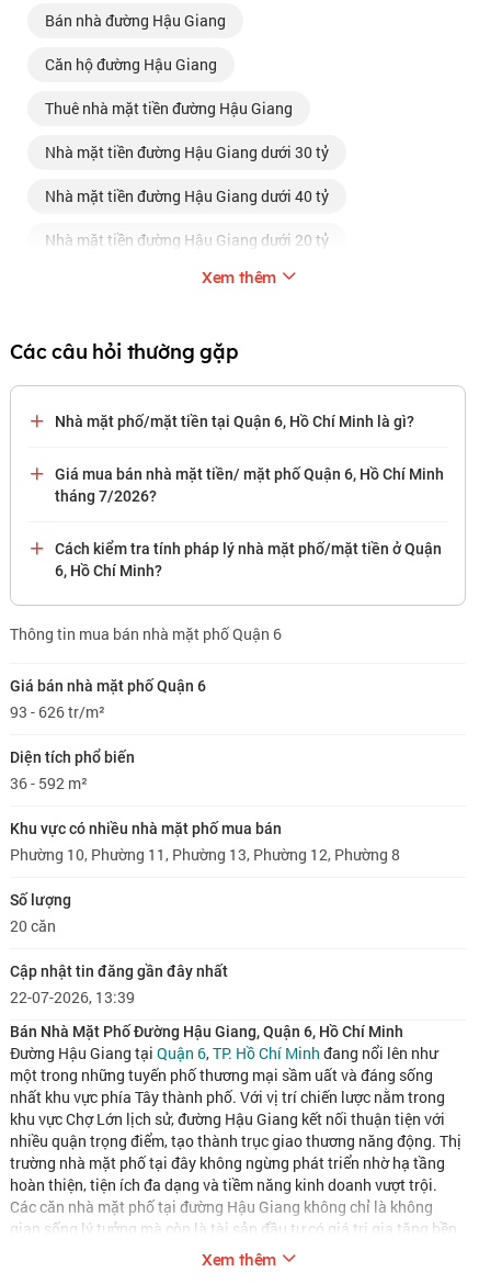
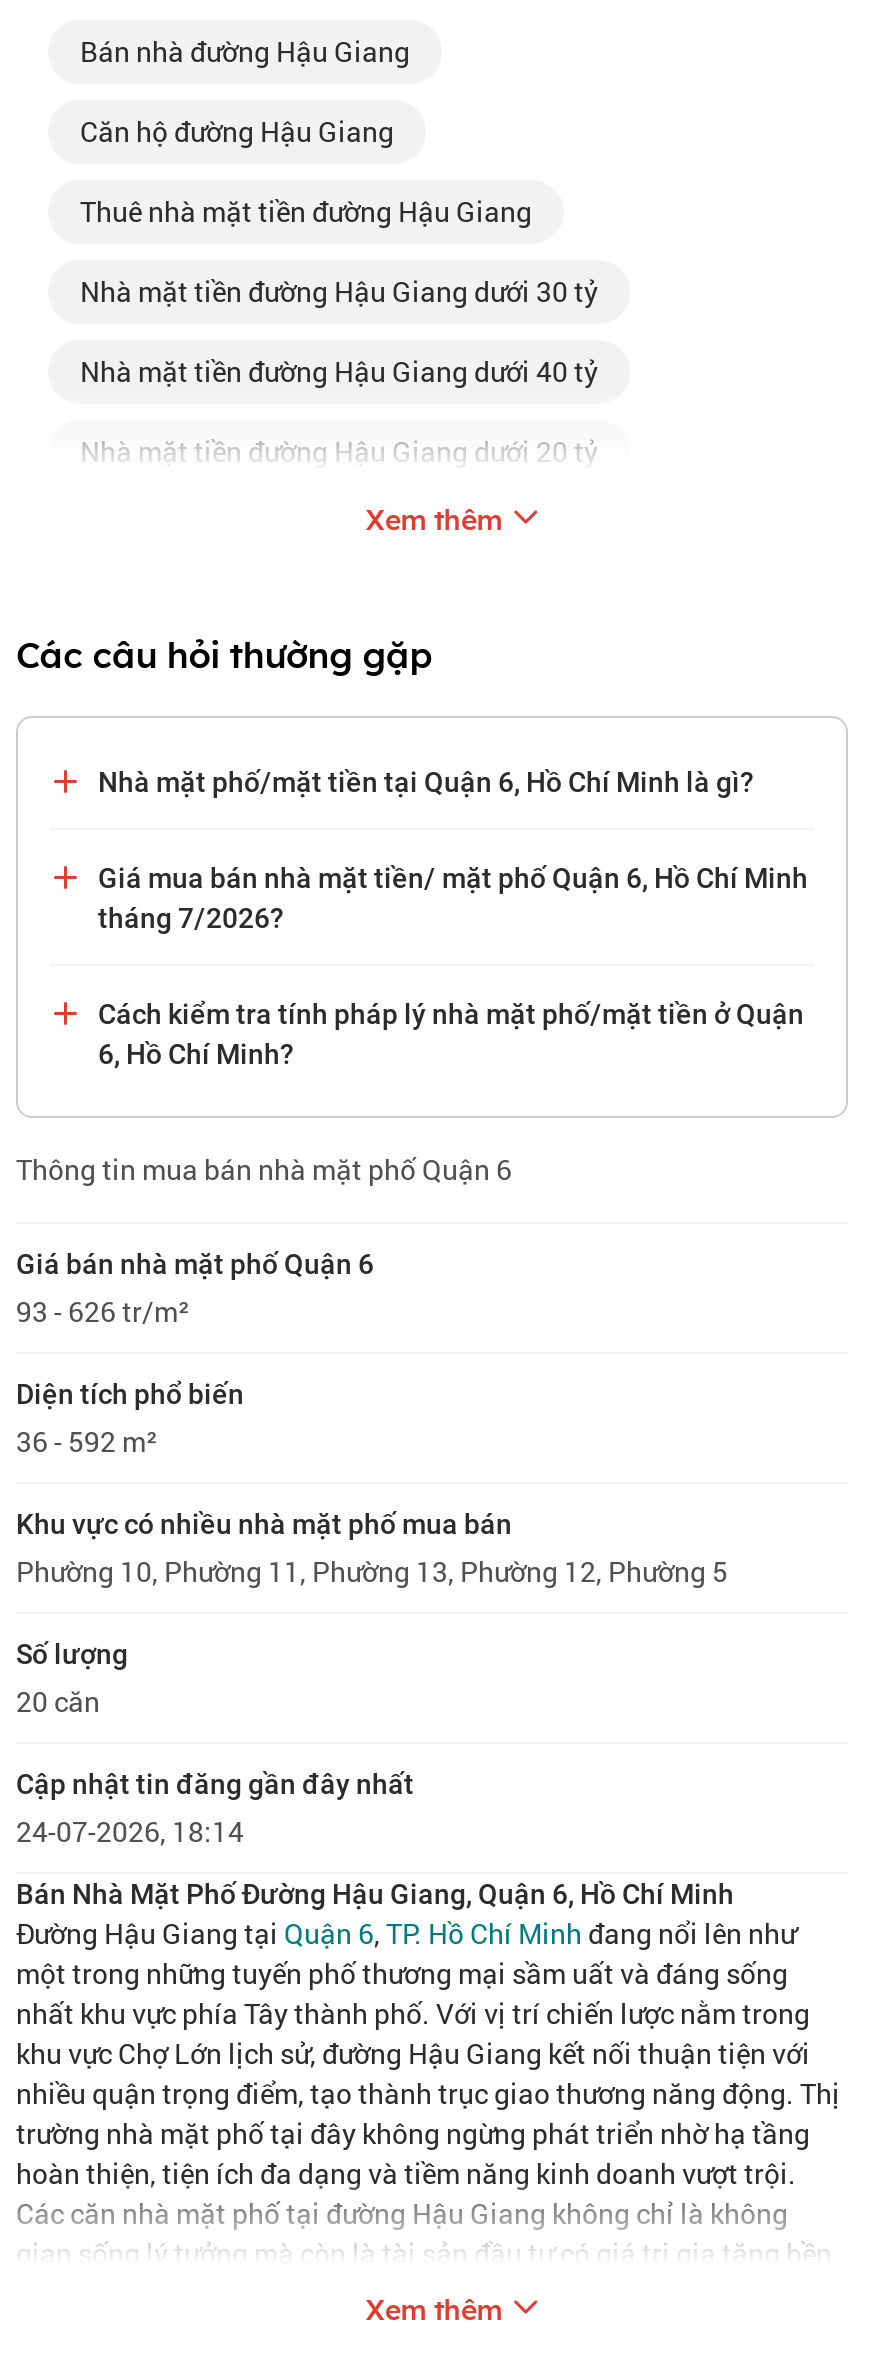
[10,844,400,865] Phường 10, Phường 11, Phường 13, Phường 12, Phường 8 -> [16,1552,728,1590] Phường 10, Phường 11, Phường 13, Phường 12, Phường 5
[10,987,135,1007] 22-07-2026, 13:39 -> [16,1812,244,1850] 24-07-2026, 18:14

